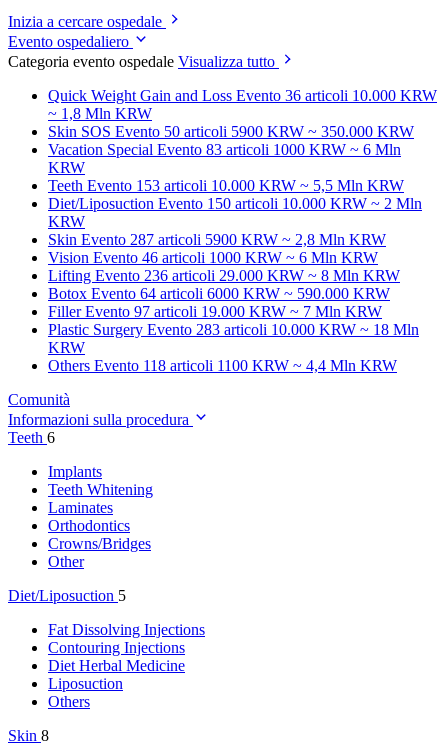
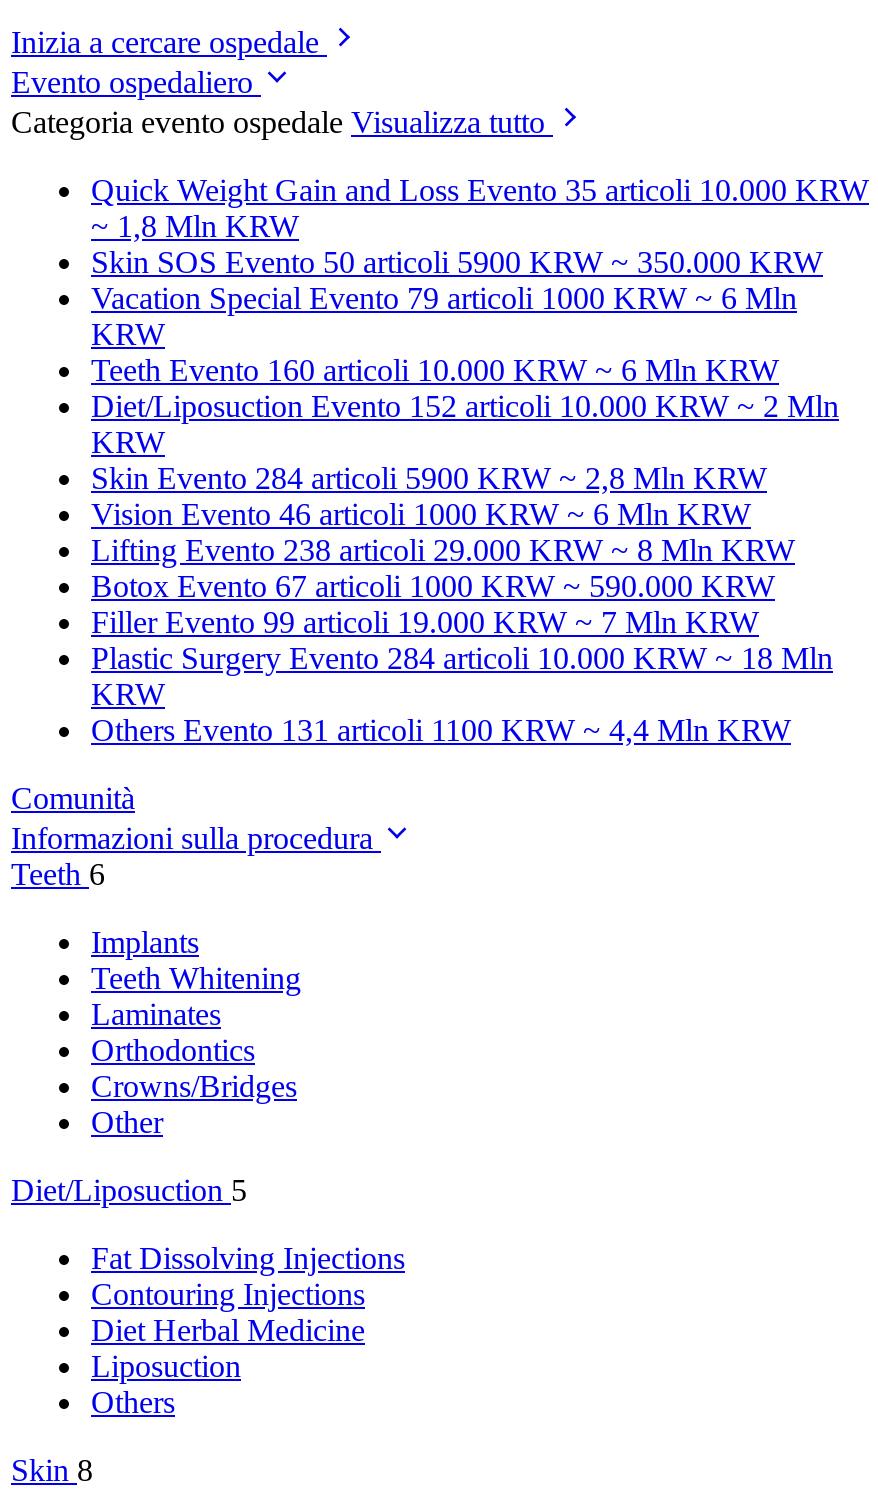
[48,87,437,104] Quick Weight Gain and Loss Evento 36 articoli 10.000 KRW -> [91,173,869,207] Quick Weight Gain and Loss Evento 35 articoli 10.000 KRW
[48,141,401,158] Vacation Special Evento 83 articoli 1000 KRW ~ 6 Mln -> [91,281,797,315] Vacation Special Evento 79 articoli 1000 KRW ~ 6 Mln
[48,177,404,194] Teeth Evento 153 articoli 10.000 KRW ~ 5,5 Mln KRW -> [91,353,779,387] Teeth Evento 160 articoli 10.000 KRW ~ 6 Mln KRW
[48,195,422,212] Diet/Liposuction Evento 150 articoli 10.000 KRW ~ 2 Mln -> [91,389,839,423] Diet/Liposuction Evento 152 articoli 10.000 KRW ~ 2 Mln
[48,231,386,248] Skin Evento 287 articoli 5900 KRW ~ 2,8 Mln KRW -> [91,461,767,495] Skin Evento 284 articoli 5900 KRW ~ 2,8 Mln KRW
[48,267,400,284] Lifting Evento 236 articoli 29.000 KRW ~ 8 Mln KRW -> [91,533,795,567] Lifting Evento 238 articoli 29.000 KRW ~ 8 Mln KRW
[48,285,390,302] BotoxEvento 64 articoli 6000 KRW ~ 590.000 KRW -> [91,569,775,603] BotoxEvento 67 articoli 1000 KRW ~ 590.000 KRW
[48,303,382,320] Filler Evento 97 articoli 19.000 KRW ~ 7 Mln KRW -> [91,605,759,639] Filler Evento 99 articoli 19.000 KRW ~ 7 Mln KRW
[48,321,419,338] Plastic Surgery Evento 283 articoli 10.000 KRW ~ 18 Mln -> [91,641,833,675] Plastic Surgery Evento 284 articoli 10.000 KRW ~ 18 Mln
[48,357,397,374] Others Evento 118 articoli 1100 KRW ~ 4,4 Mln KRW -> [91,713,791,747] Others Evento 131 articoli 1100 KRW ~ 4,4 Mln KRW

